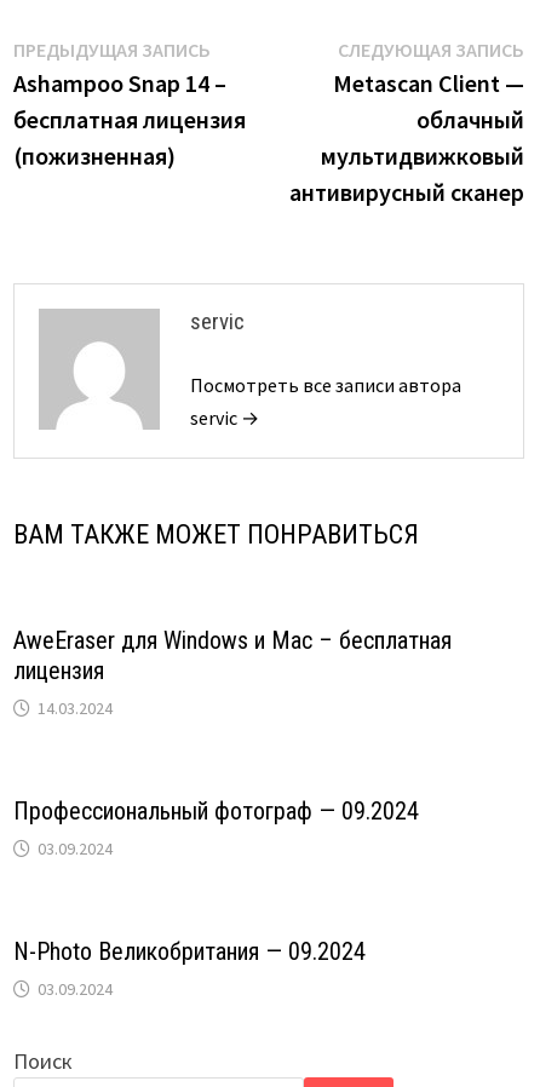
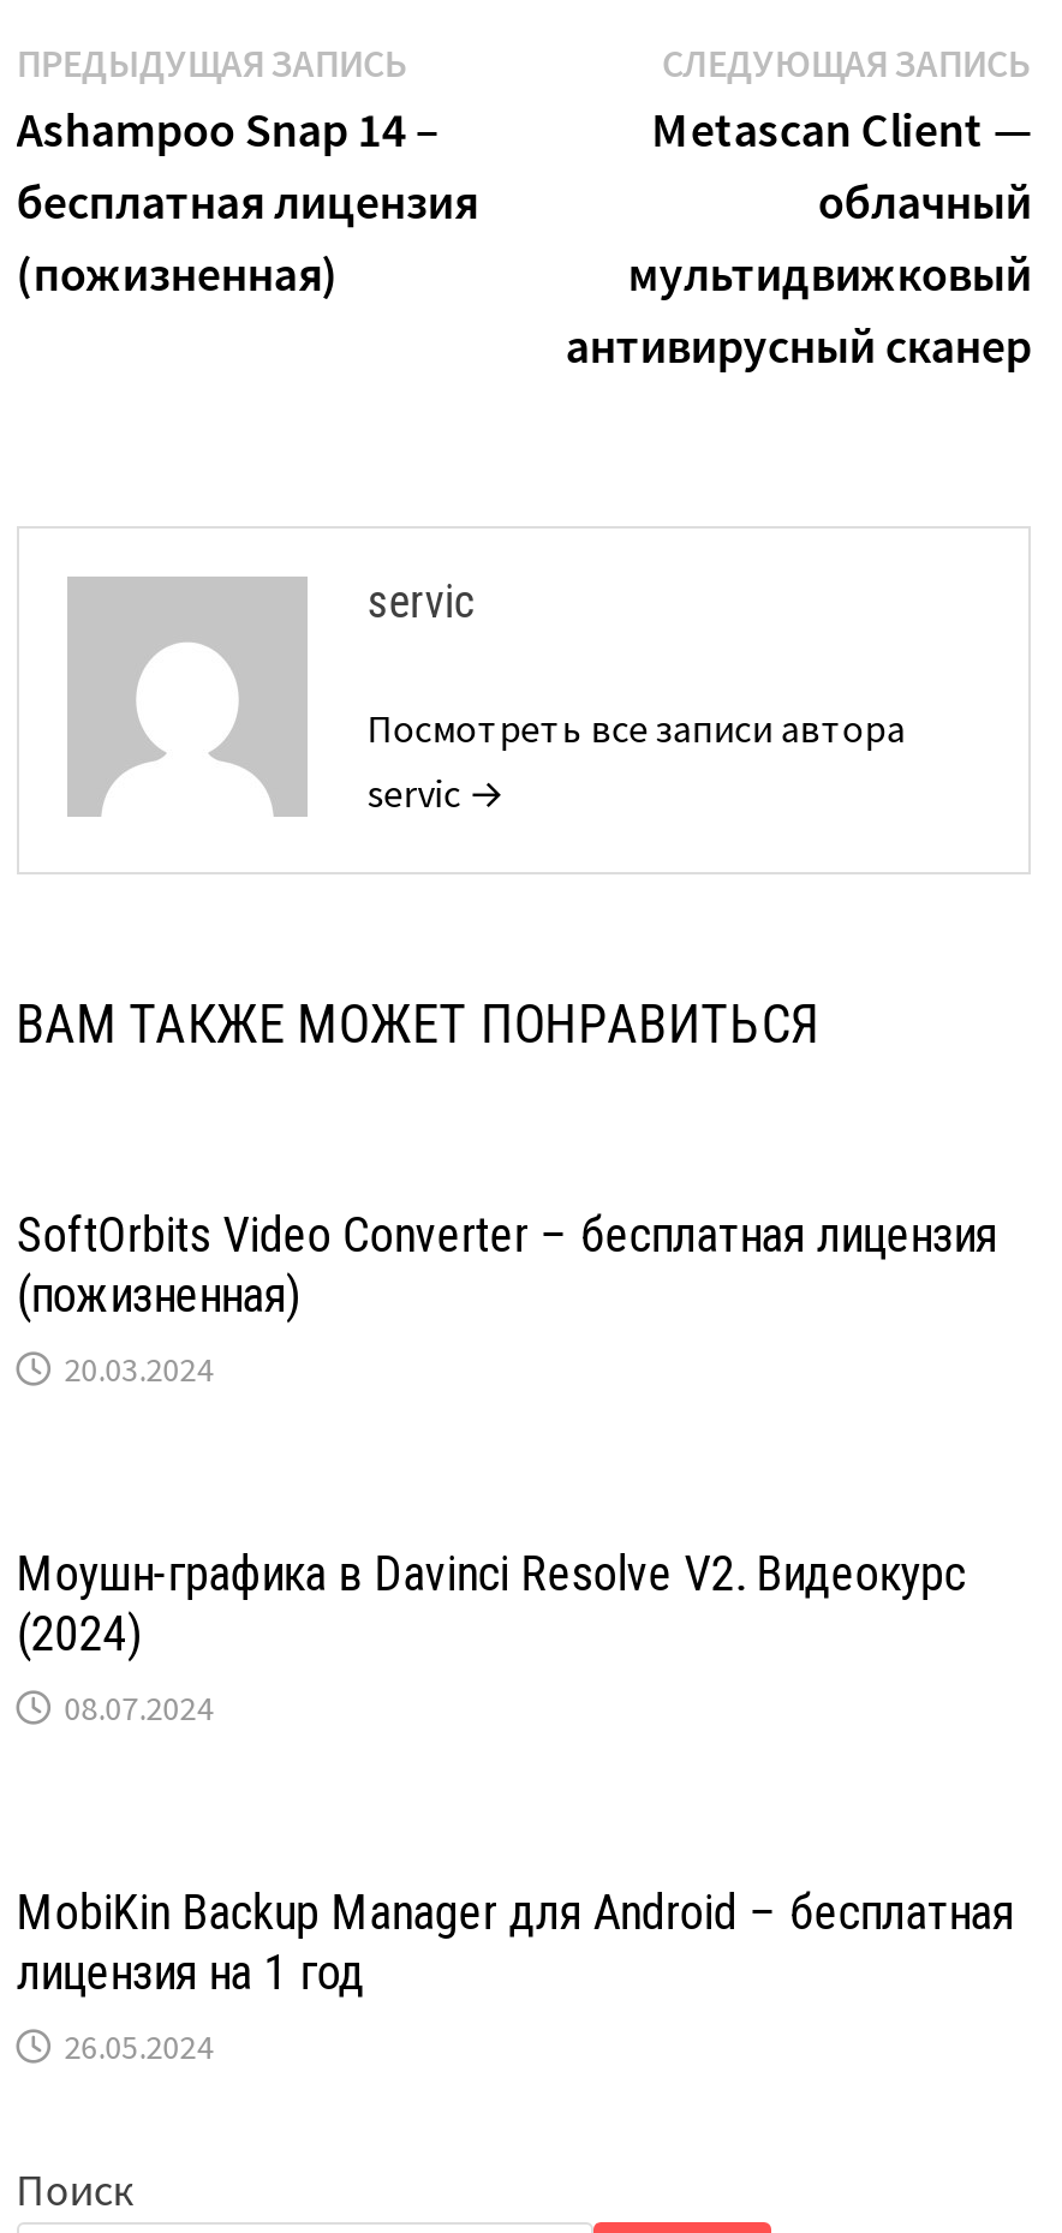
[13,626,451,719] AweEraser для Windows и Mac – бесплатная | лицензия | 14.03.2024 -> [16,1206,997,1390] SoftOrbits Video Converter – бесплатная лицензия | (пожизненная) | 20.03.2024
[13,796,419,859] Профессиональный фотограф — 09.2024 | 03.09.2024 -> [16,1544,965,1729] Моушн-графика в Davinci Resolve V2. Видеокурс | (2024) | 08.07.2024
[13,937,365,1000] N-Photo Великобритания — 09.2024 | 03.09.2024 -> [16,1883,1013,2068] MobiKin Backup Manager для Android – бесплатная | лицензия на 1 год | 26.05.2024

